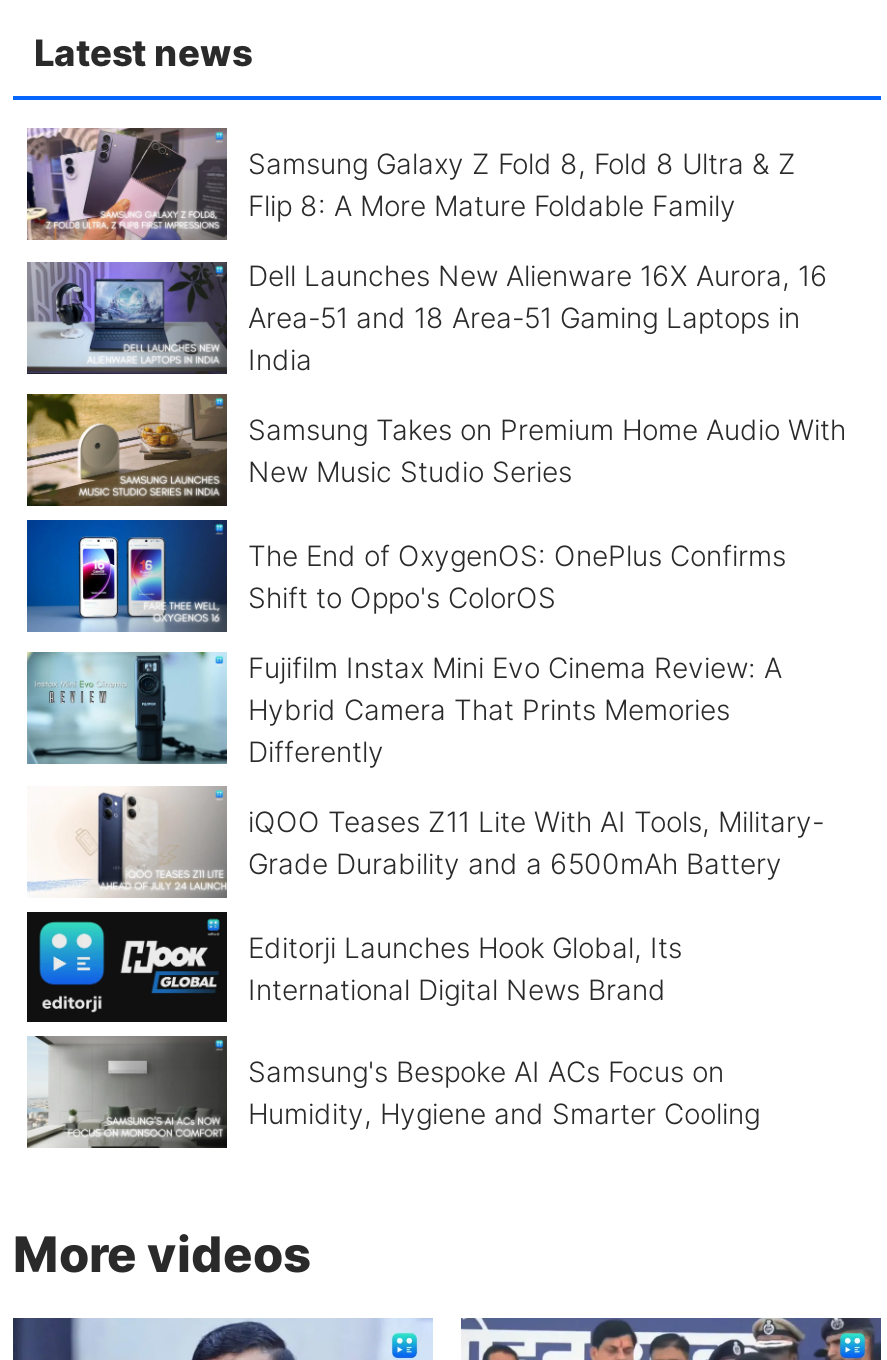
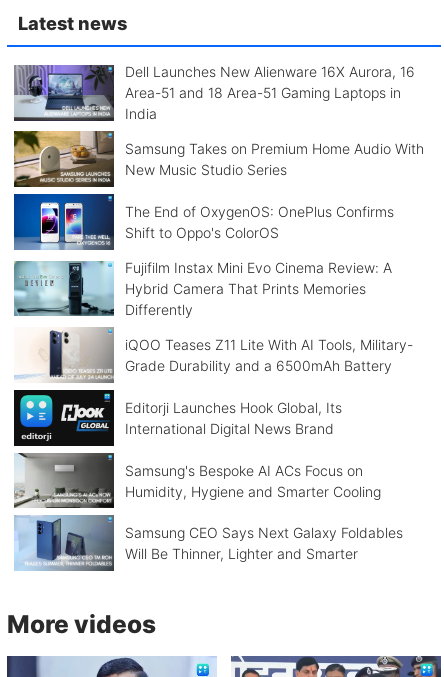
[27,126,796,242] [image] | Samsung Galaxy Z Fold 8, Fold 8 Ultra & Z | Flip 8: A More Mature Foldable Family -> none
moved [23,258,846,1131] -> [12,63,423,499]: [image] | Dell Launches New Alienware 16X Aurora, 16 | Area-51 and 18 Area-51 Gaming Laptops in | ... | Samsung's Bespoke AI ACs Focus on | Humidity, Hygiene and Smarter Cooling
none -> [14,515,402,571] [image] | Samsung CEO Says Next Galaxy Foldables | Will Be Thinner, Lighter and Smarter

